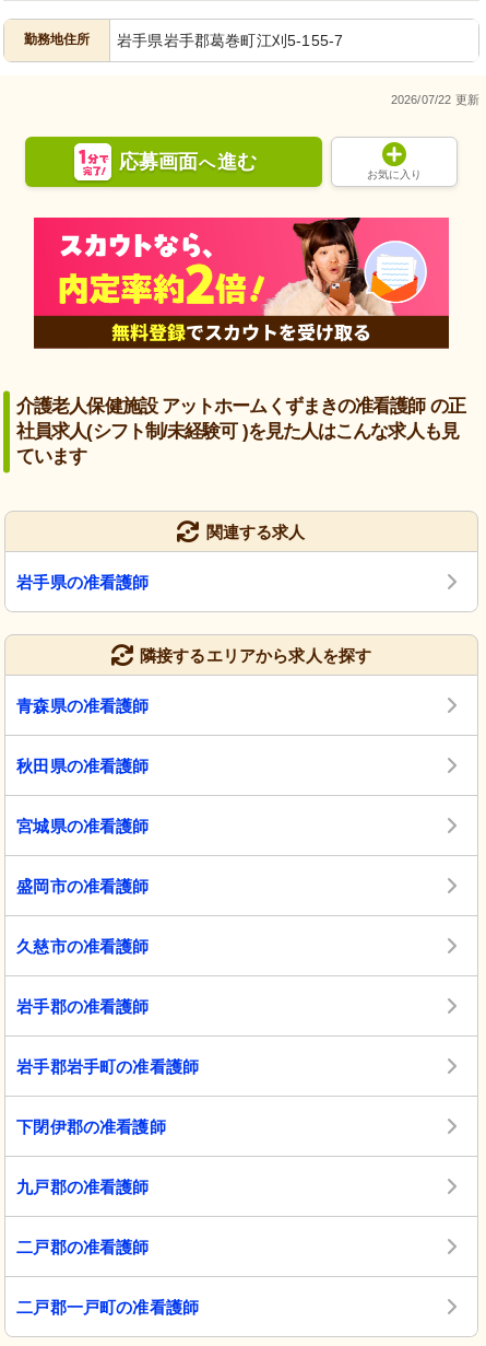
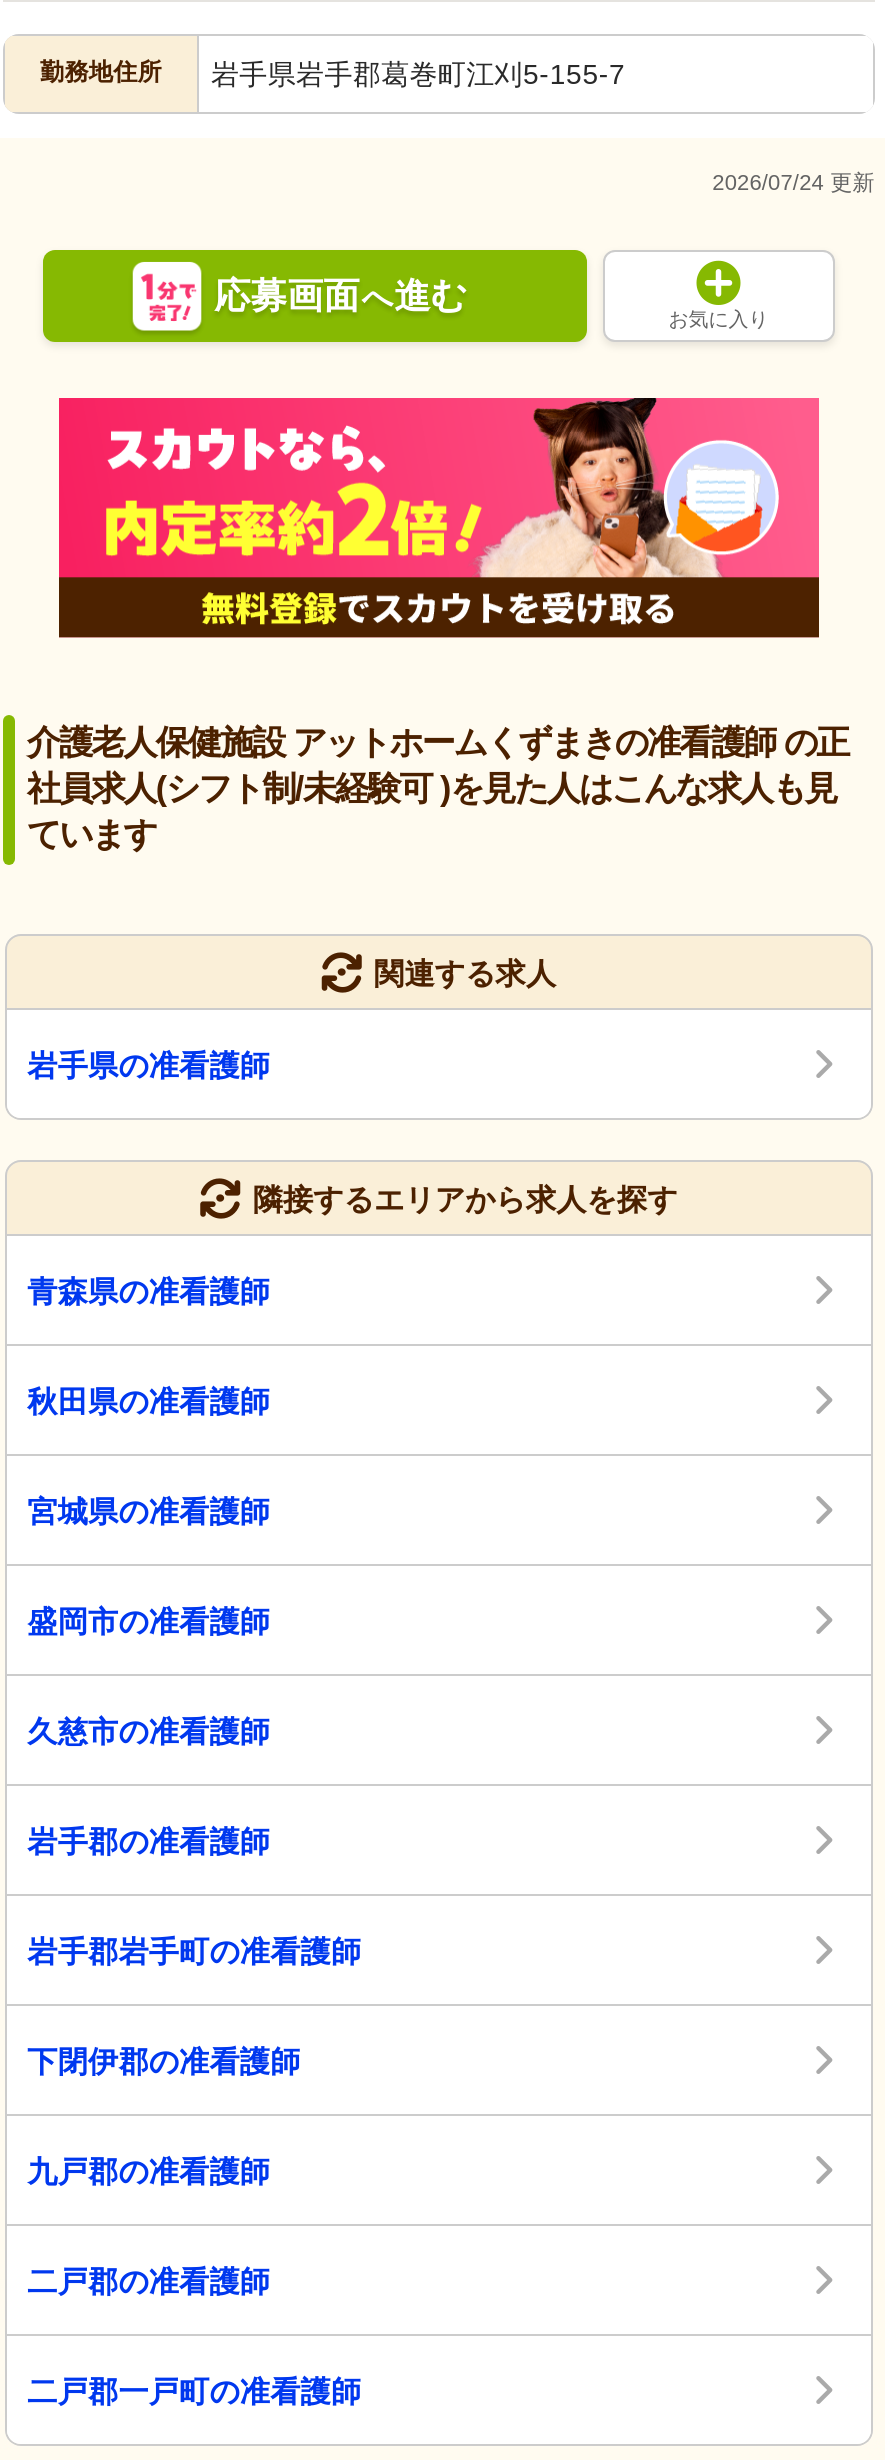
[391,93,479,106] 2026/07/22 更新 -> [712,170,875,194] 2026/07/24 更新

